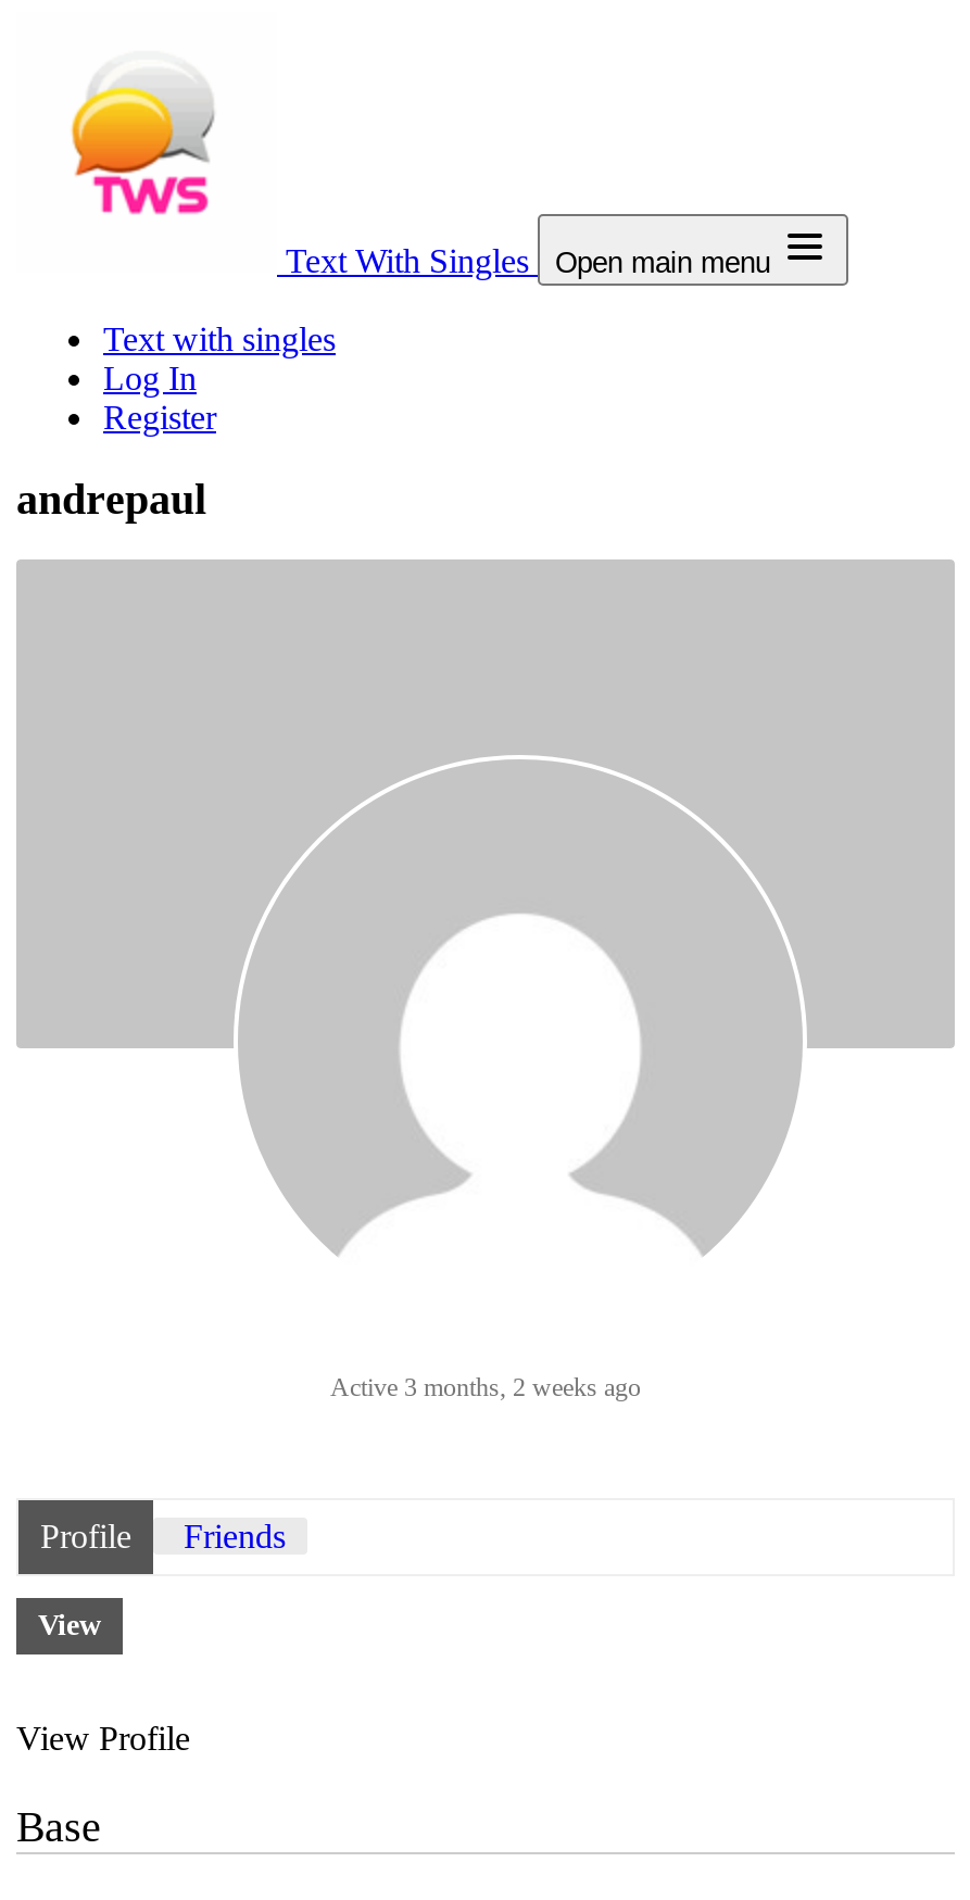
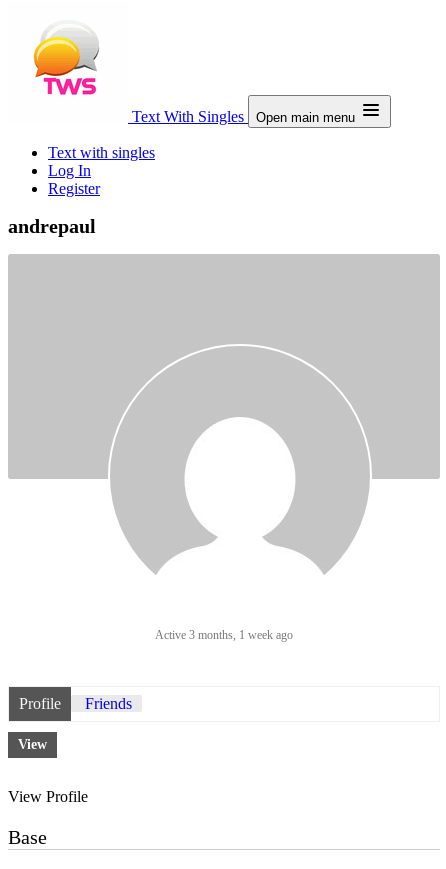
[330,1372,641,1403] Active 3 months, 2 weeks ago -> [155,628,293,642] Active 3 months, 1 week ago

